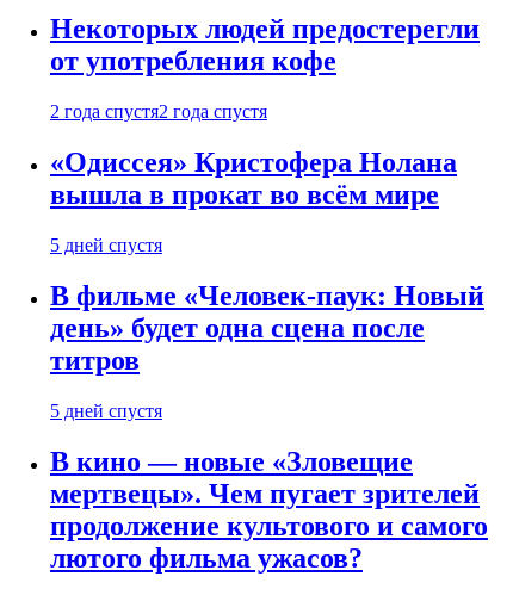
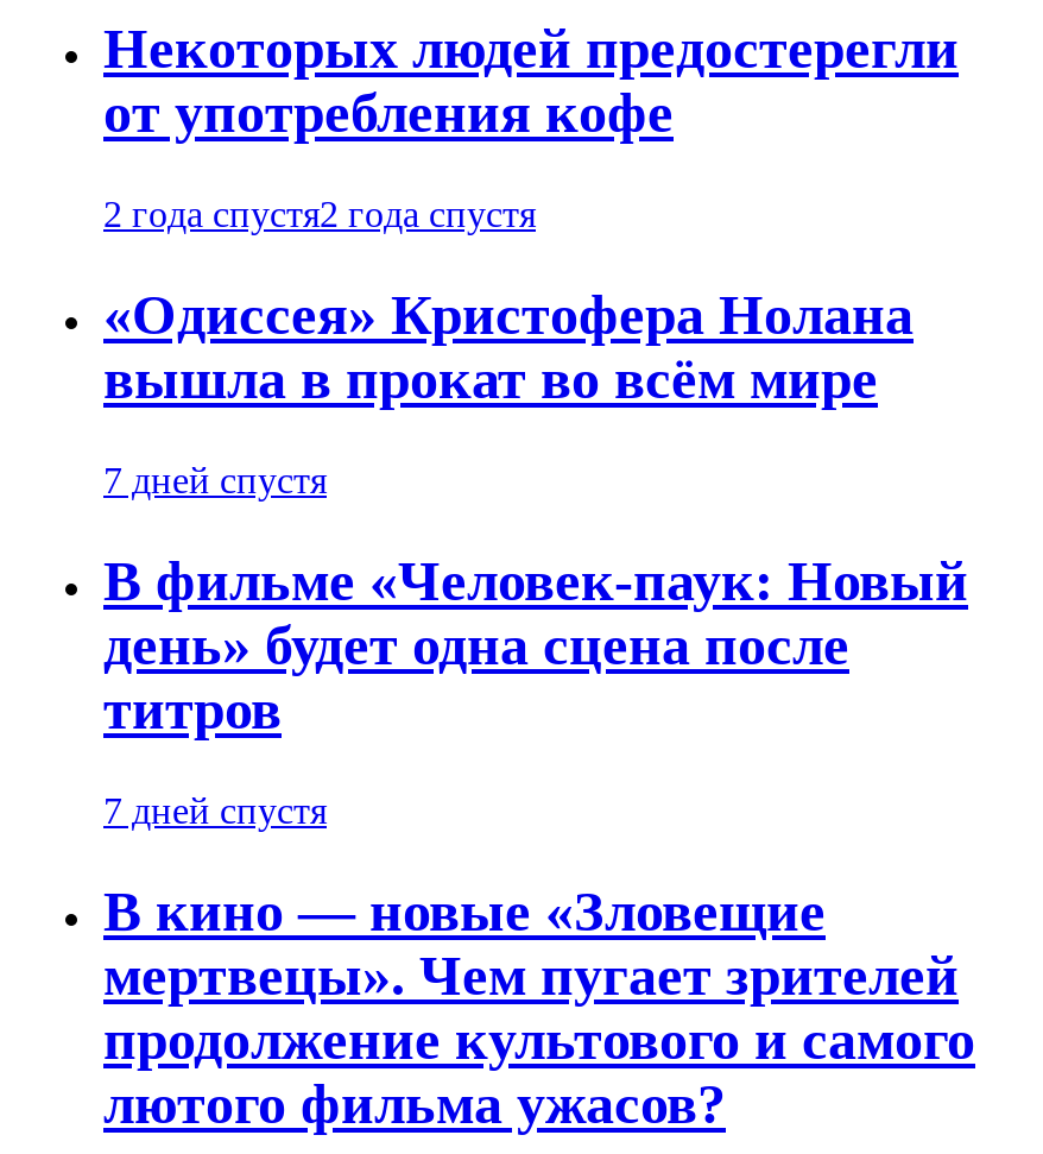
[50,235,162,255] 5 дней спустя -> [103,460,327,500] 7 дней спустя
[50,400,162,421] 5 дней спустя -> [103,790,327,830] 7 дней спустя

